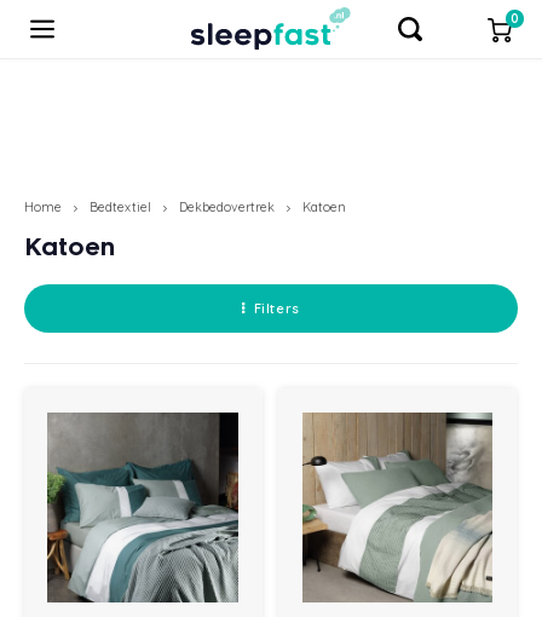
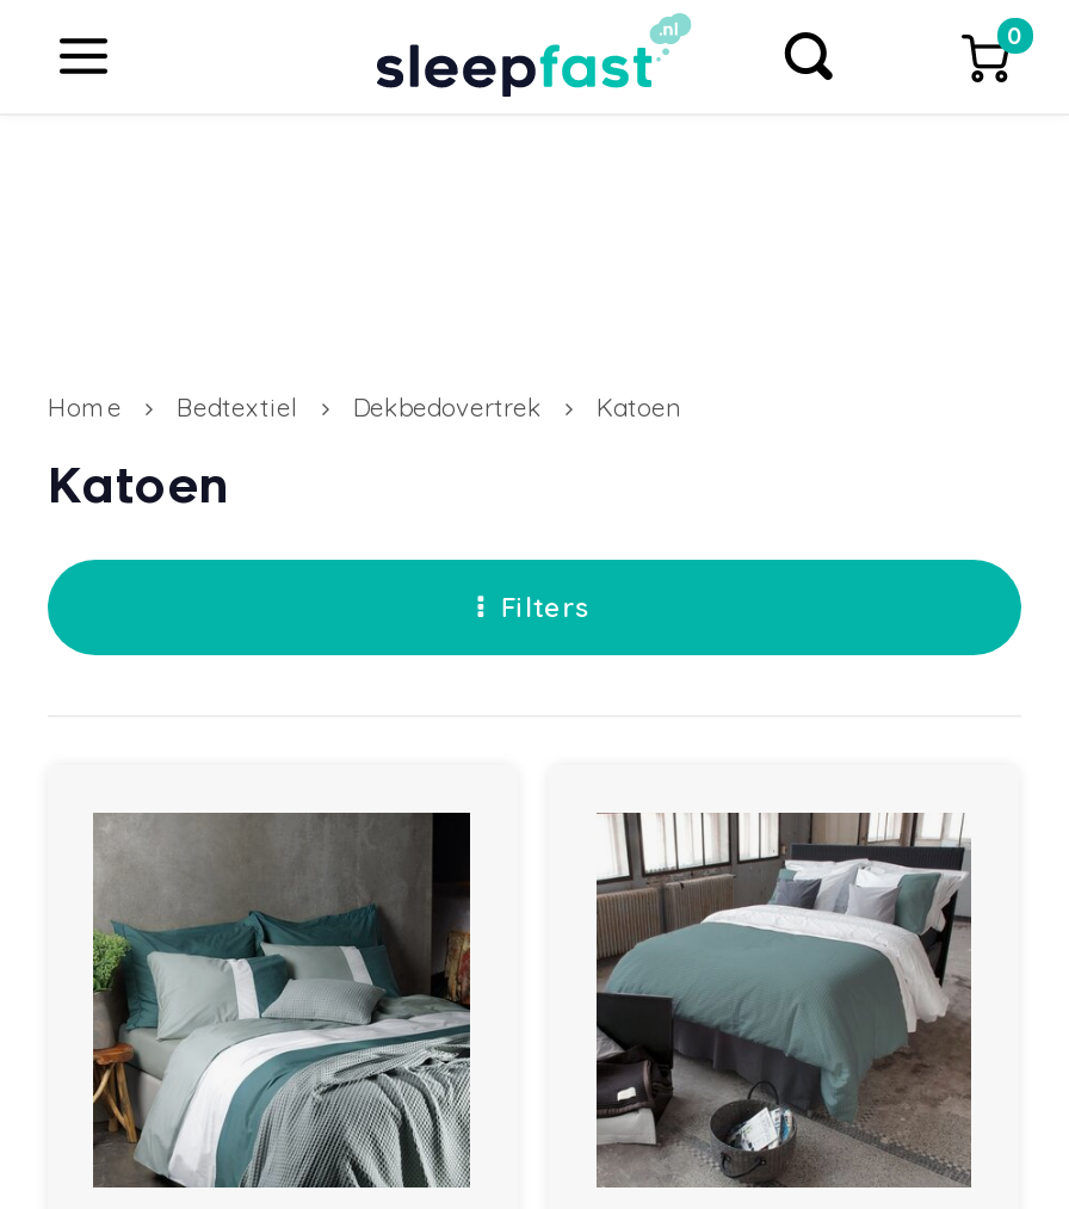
[301,411,494,602] [image] -> [594,813,971,1188] [image]

